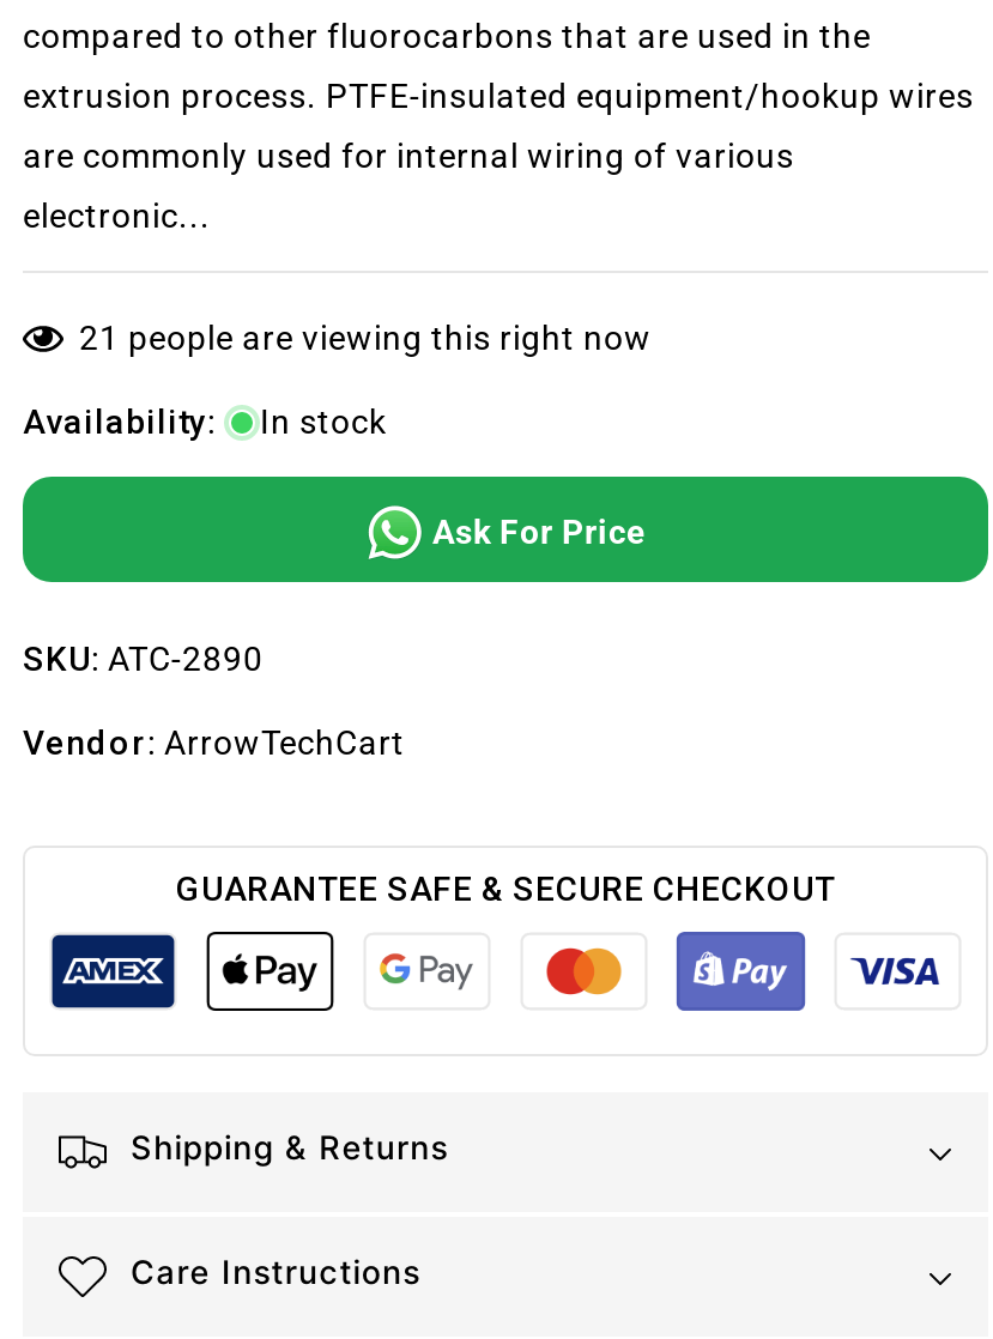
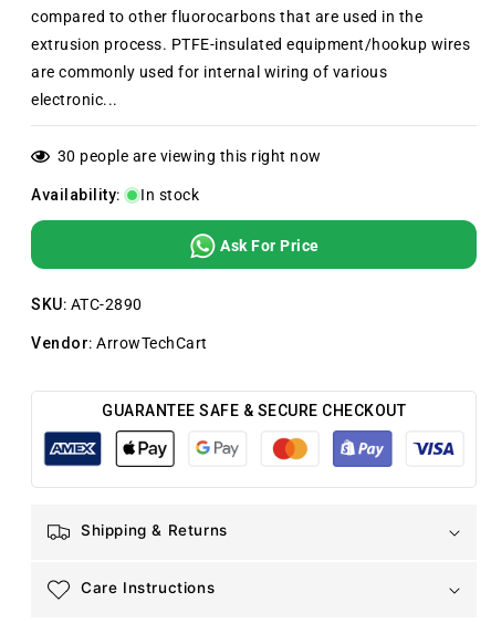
[79,317,652,356] 21 people are viewing this right now -> [57,147,321,164] 30 people are viewing this right now

